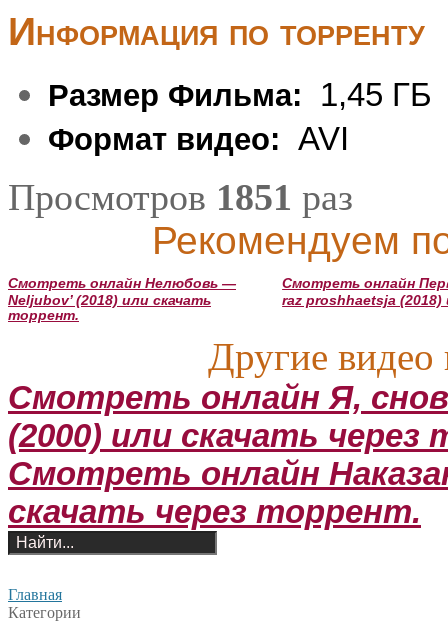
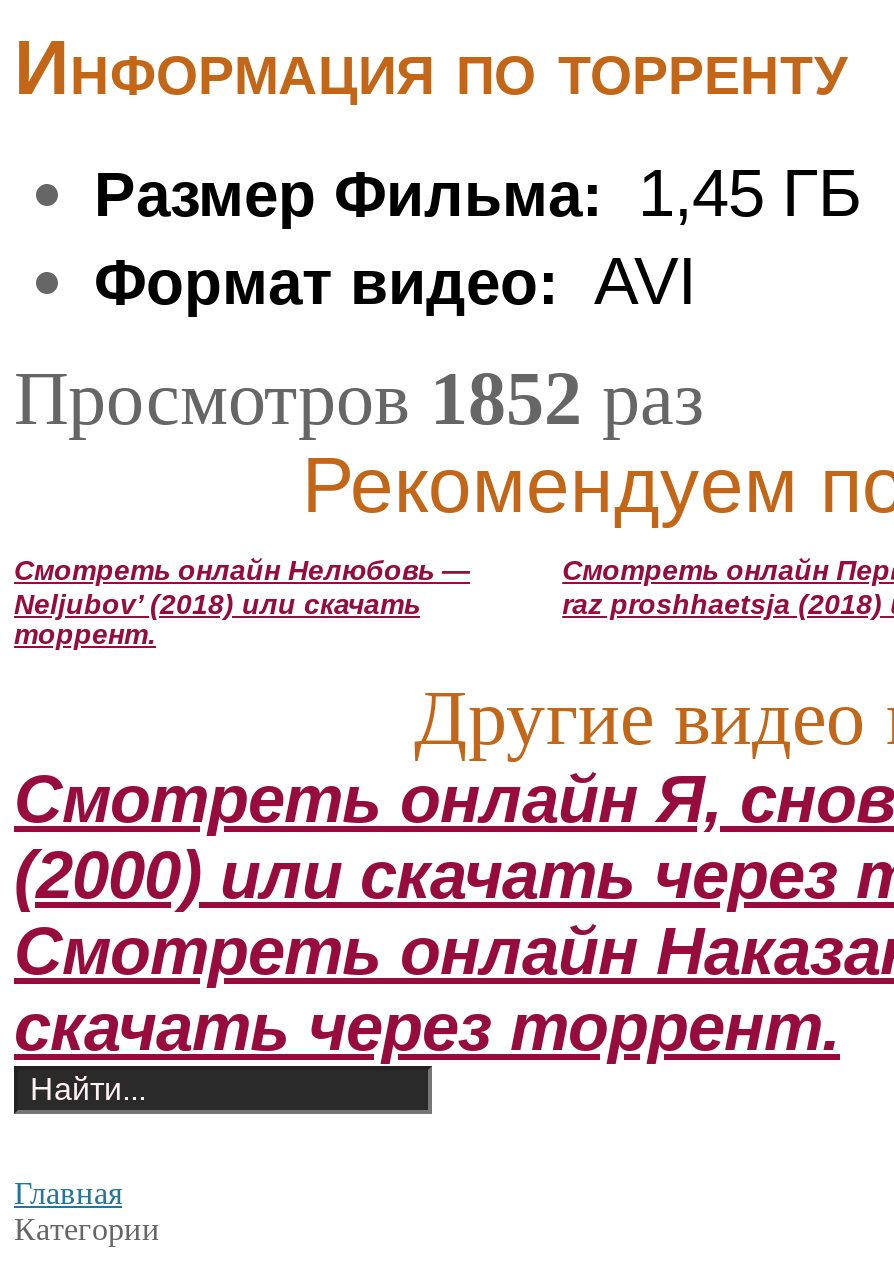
[8,176,353,218] Просмотров 1851 раз -> [14,356,704,440] Просмотров 1852 раз

